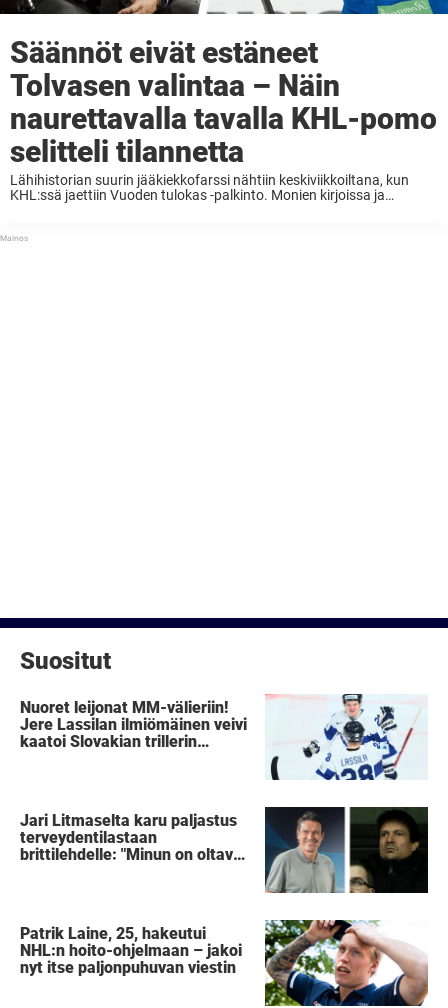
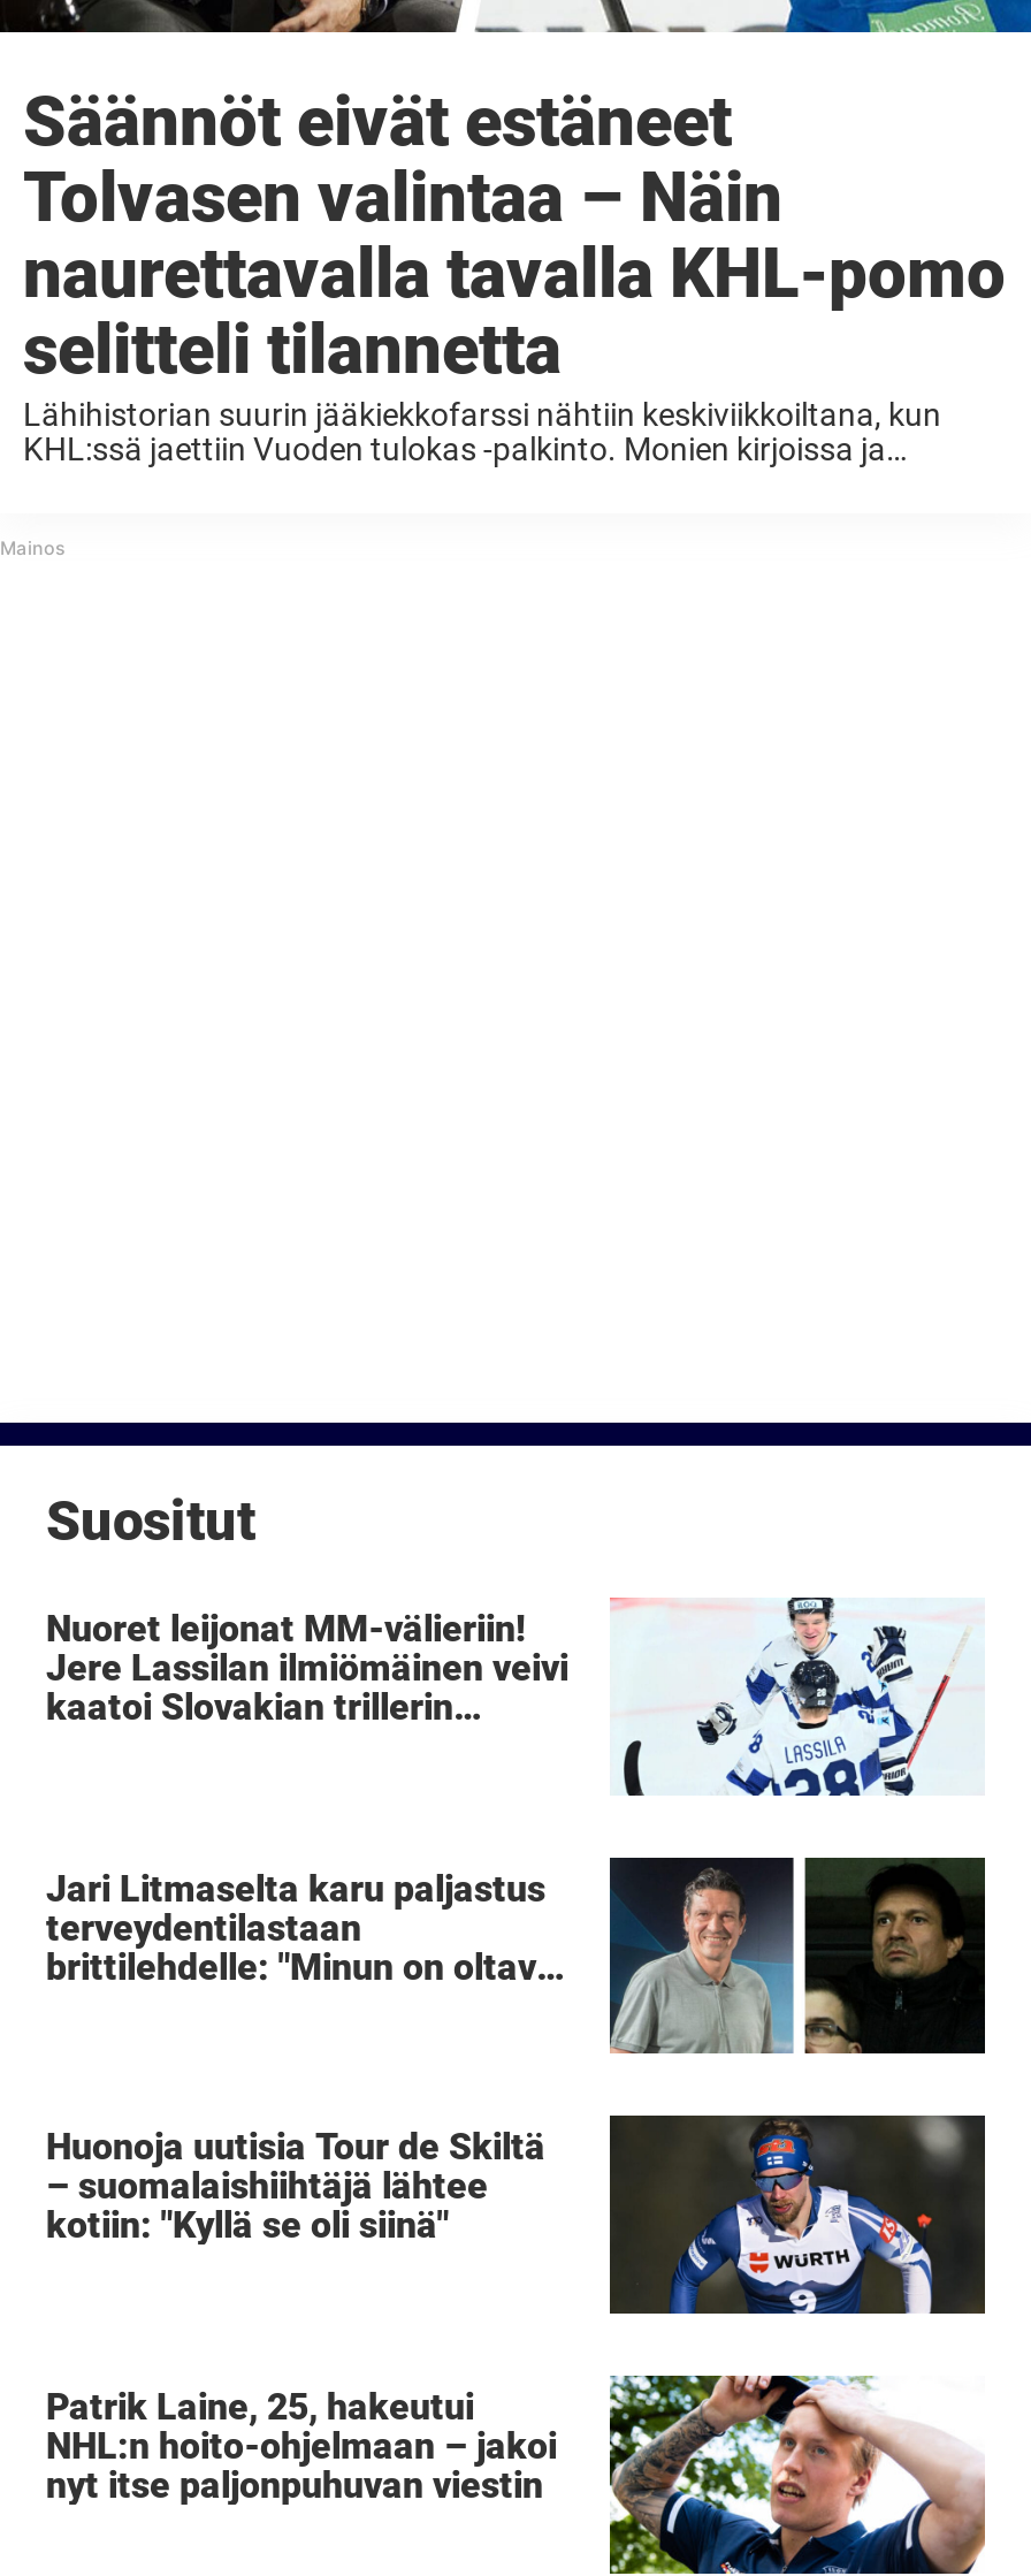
none -> [46,2113,985,2314] [image] | Huonoja uutisia Tour de Skiltä | – suomalaishiihtäjä lähtee | kotiin: "Kyllä se oli siinä"

